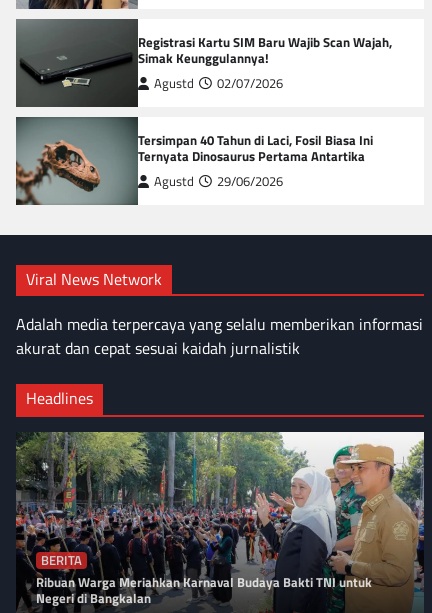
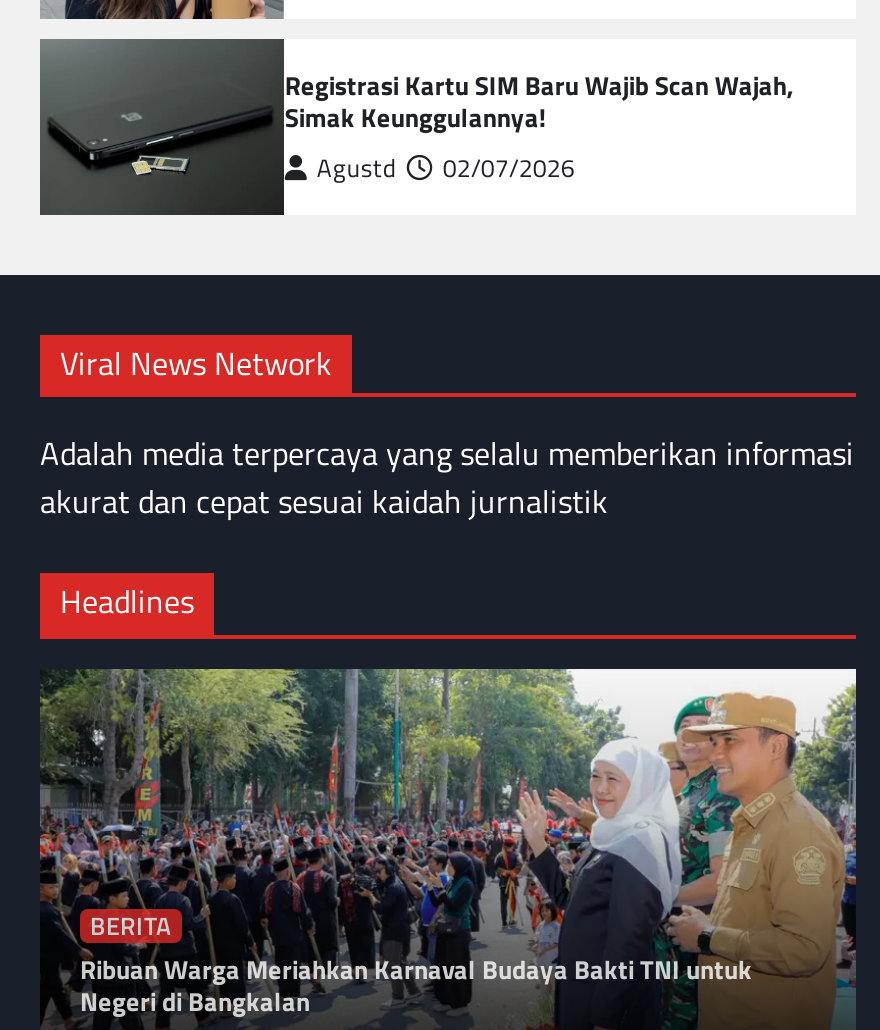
[16,118,373,205] [image] | Tersimpan 40 Tahun di Laci, Fosil Biasa Ini | Ternyata Dinosaurus Pertama Antartika | Agustd | 29/06/2026 -> none

